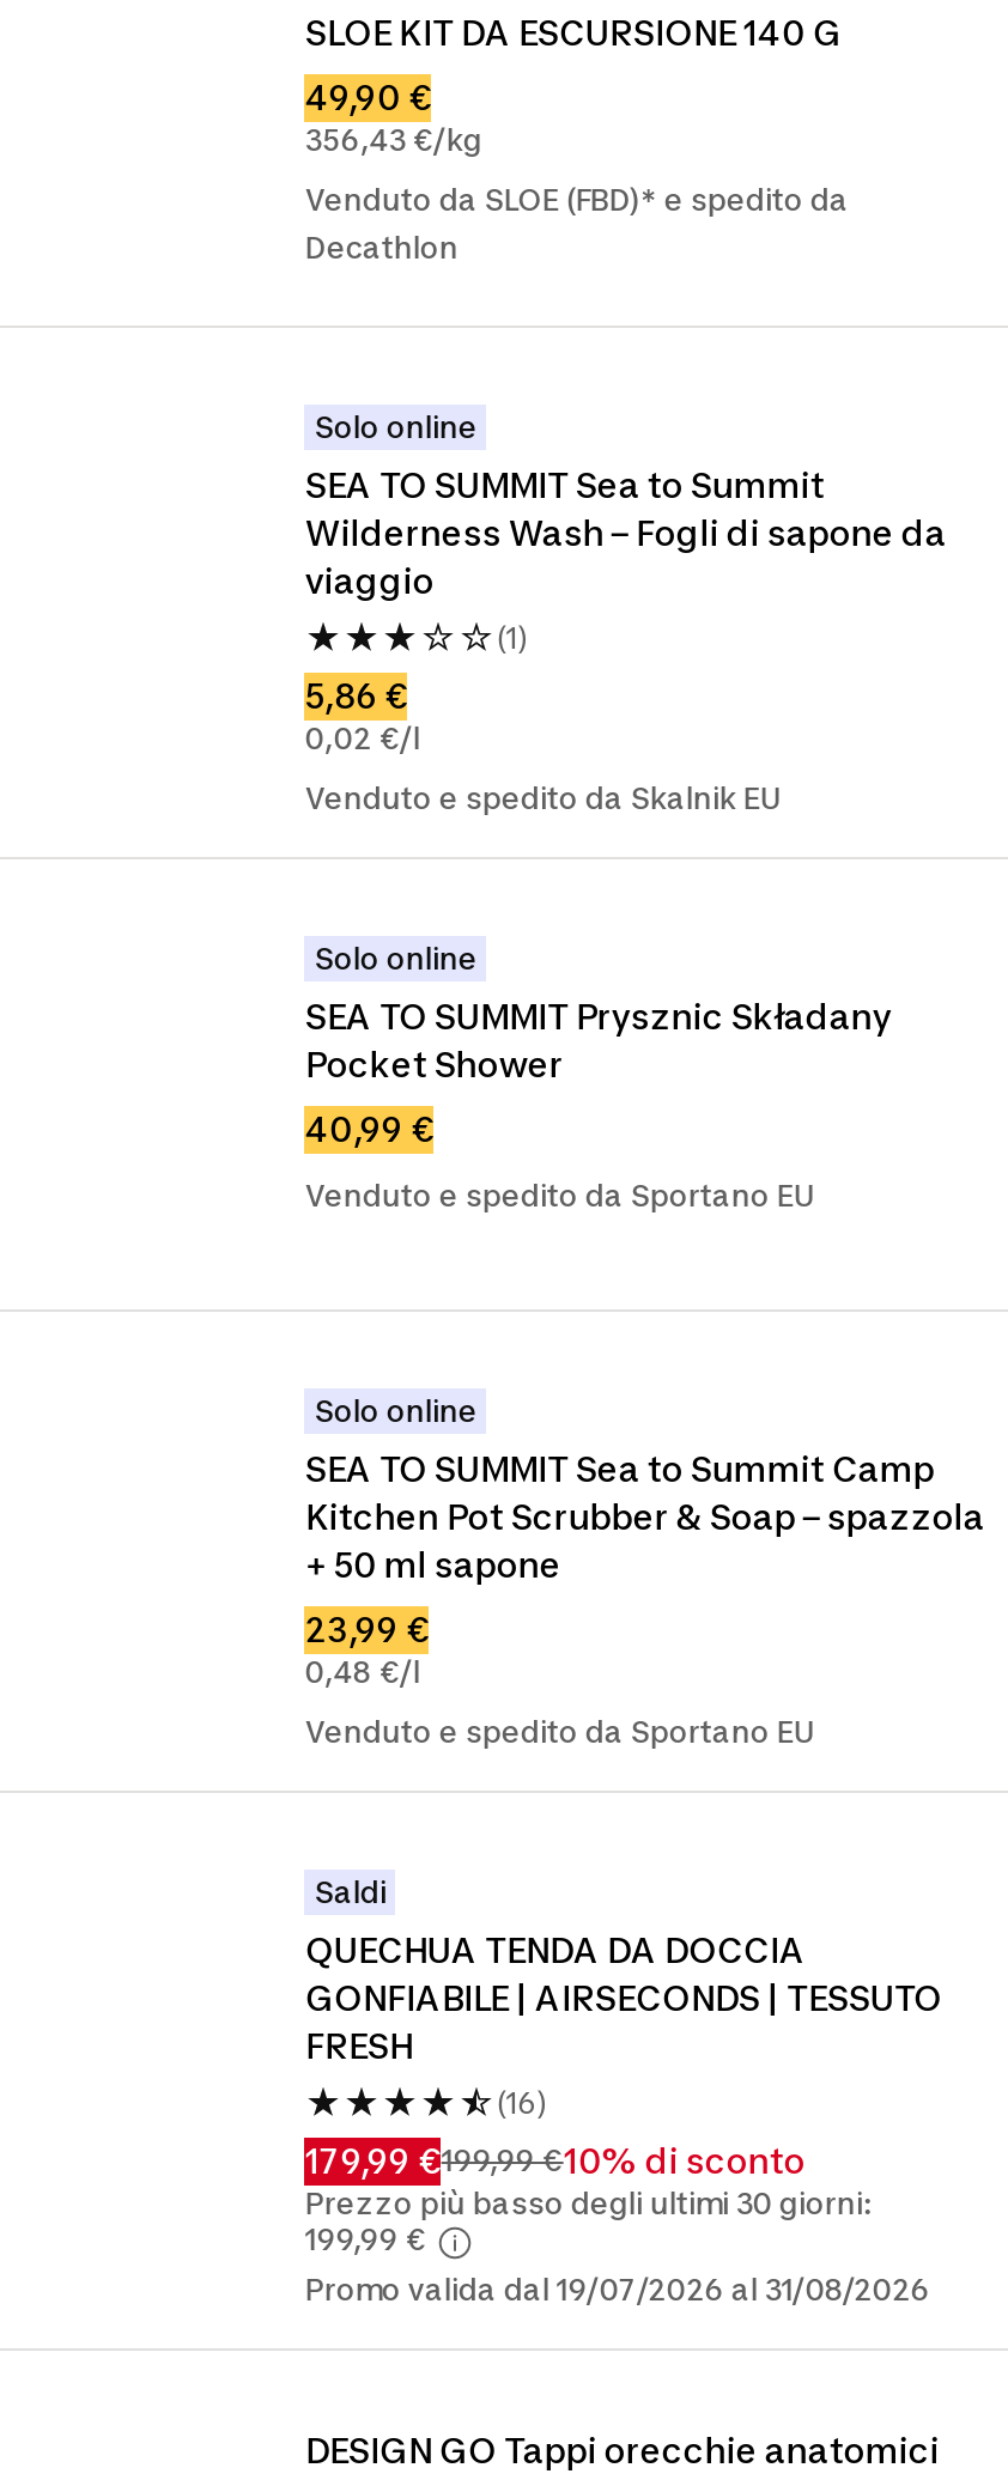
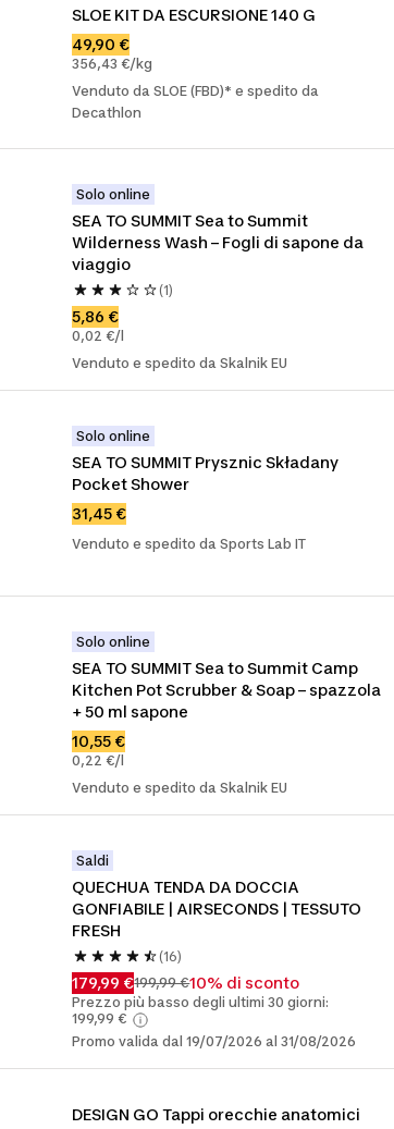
[305,1108,434,1149] 40,99 € -> [72,504,127,522] 31,45 €
[305,1177,812,1213] Venduto e spedito da Sportano EU -> [72,535,306,552] Venduto e spedito da Sports Lab IT
[305,1608,429,1649] 23,99 € -> [72,731,125,750] 10,55 €
[305,1654,420,1690] 0,48 €/l -> [72,752,124,768] 0,22 €/l
[305,1713,812,1749] Venduto e spedito da Sportano EU -> [72,779,288,796] Venduto e spedito da Skalnik EU

